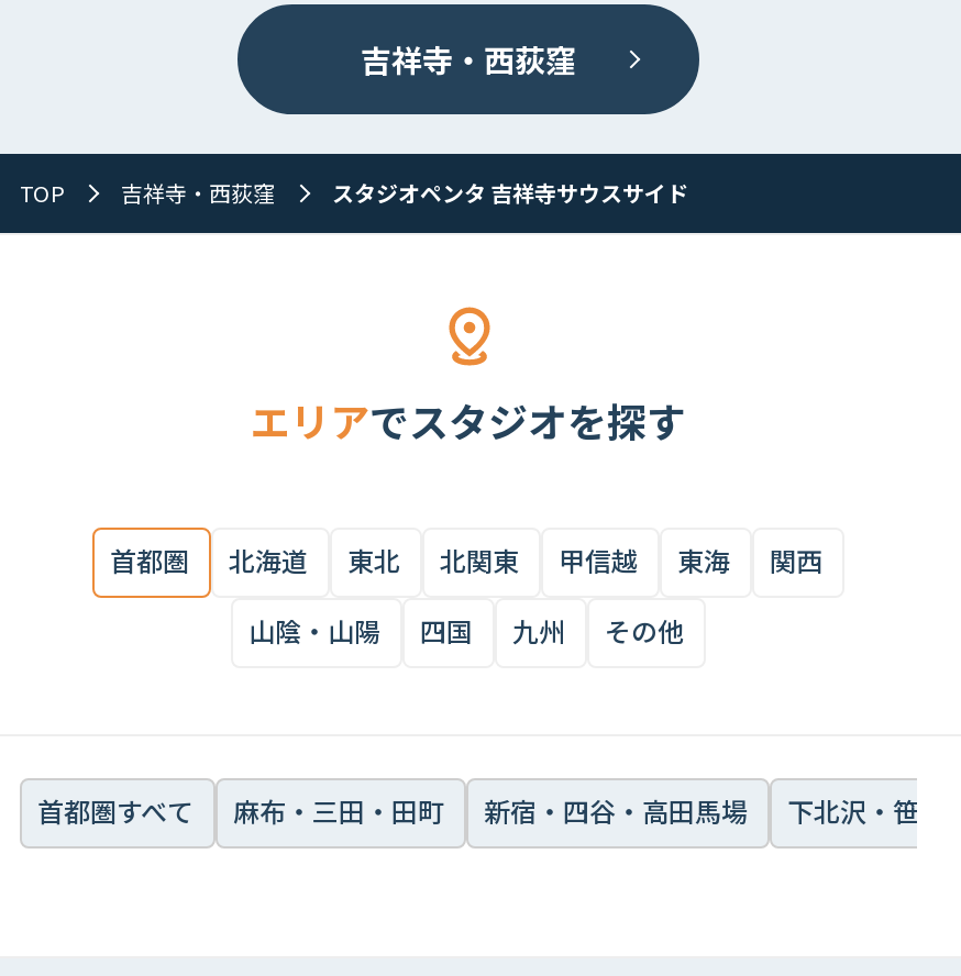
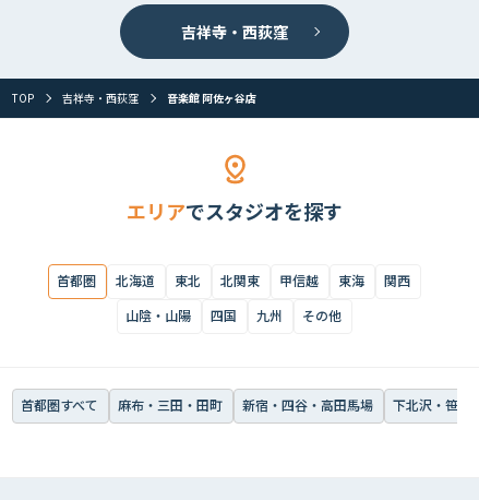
[332,176,688,209] スタジオペンタ 吉祥寺サウスサイド -> [167,90,256,106] 音楽館 阿佐ヶ谷店

